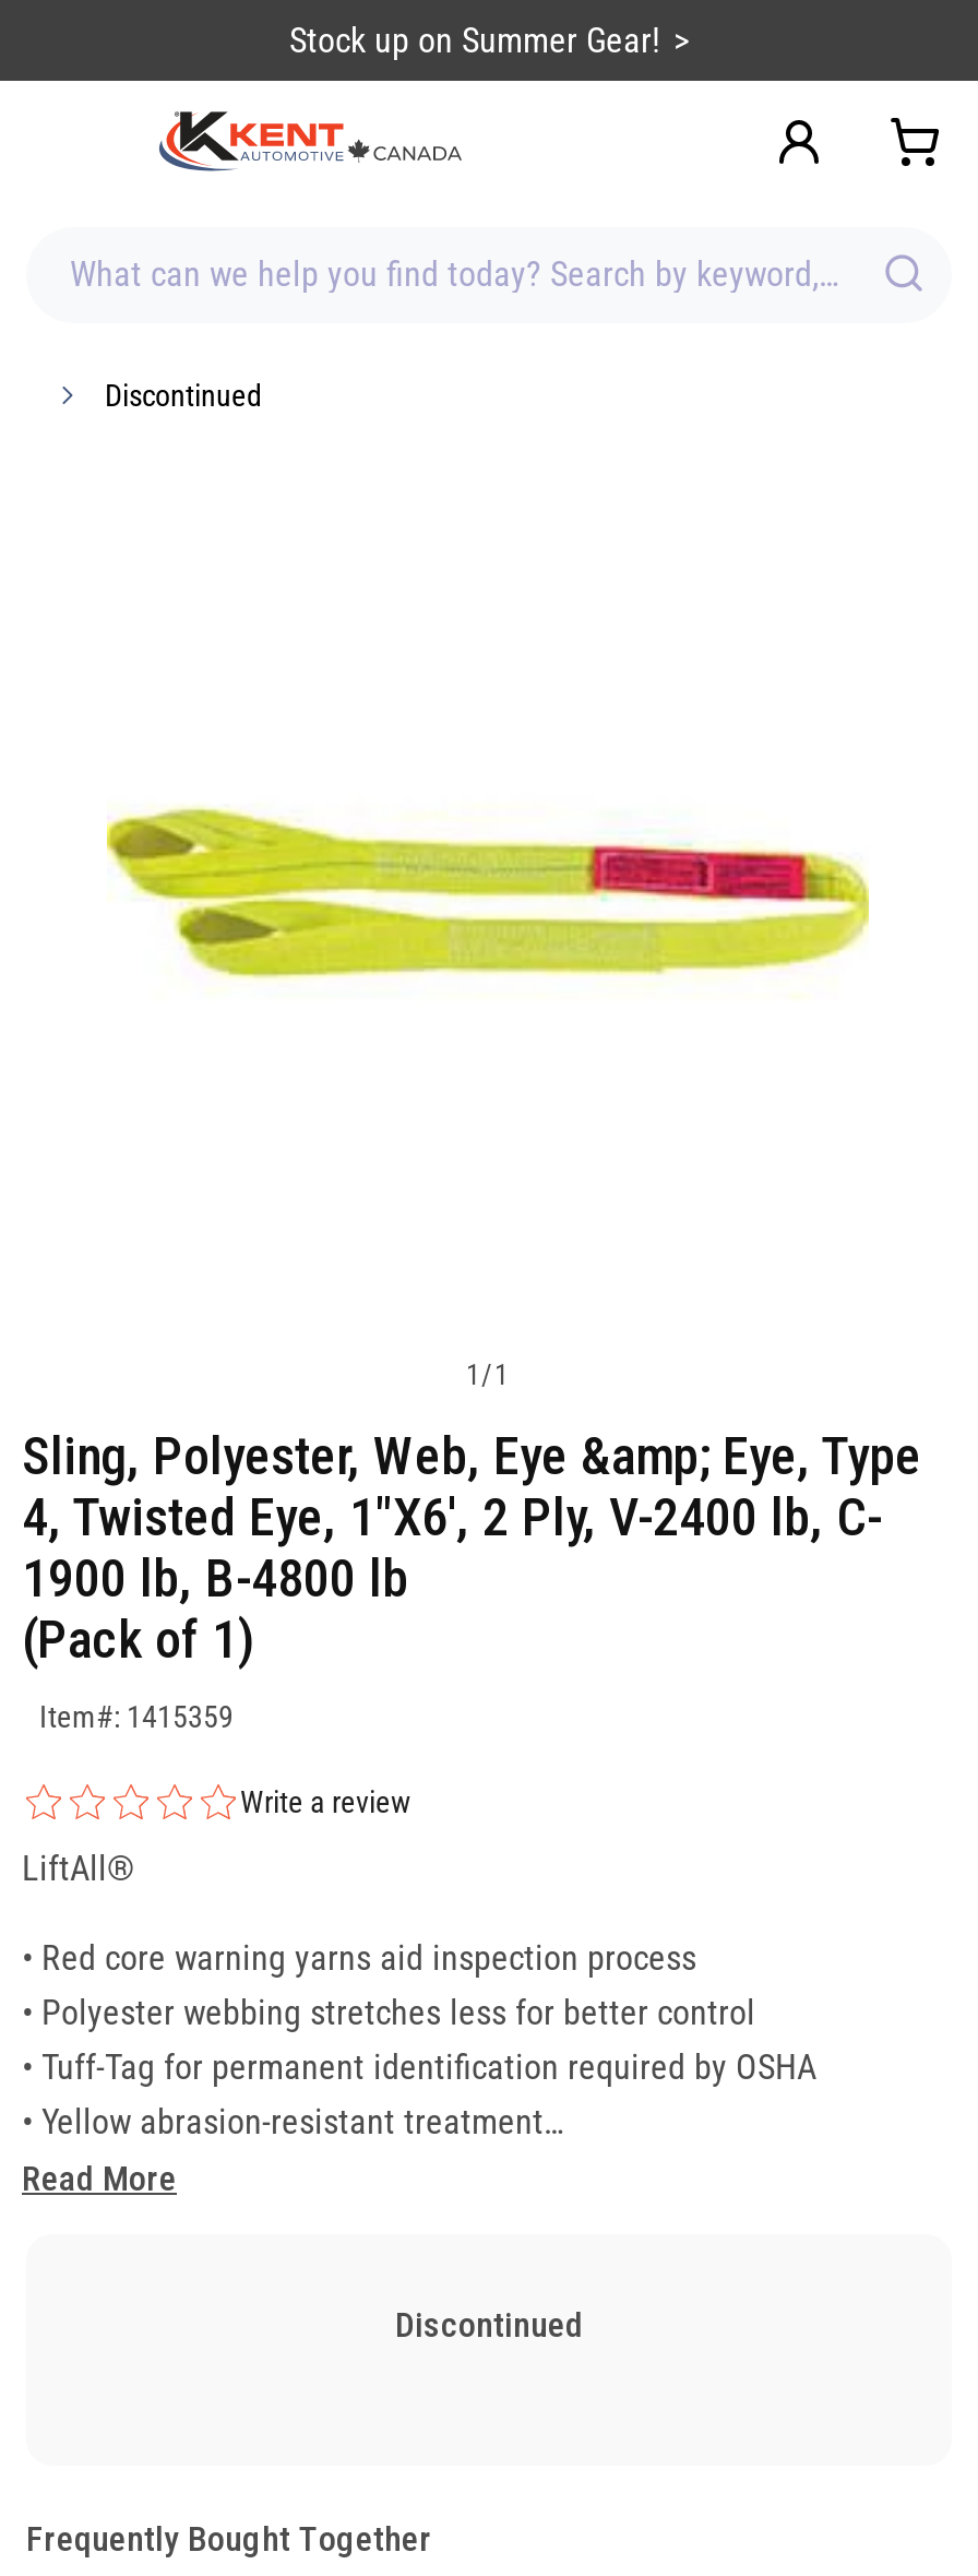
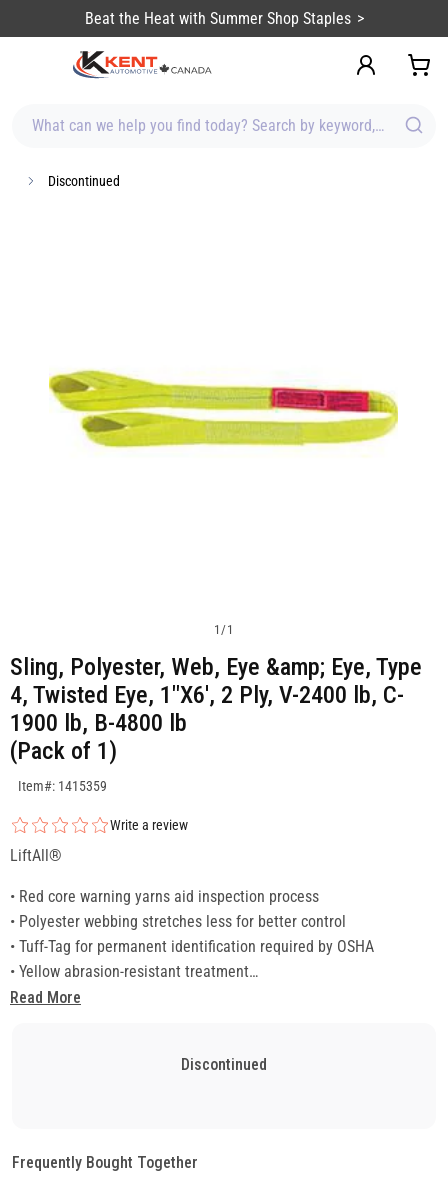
[289,20,660,61] Stock up on Summer Gear! -> [84,9,350,28] Beat the Heat with Summer Shop Staples

